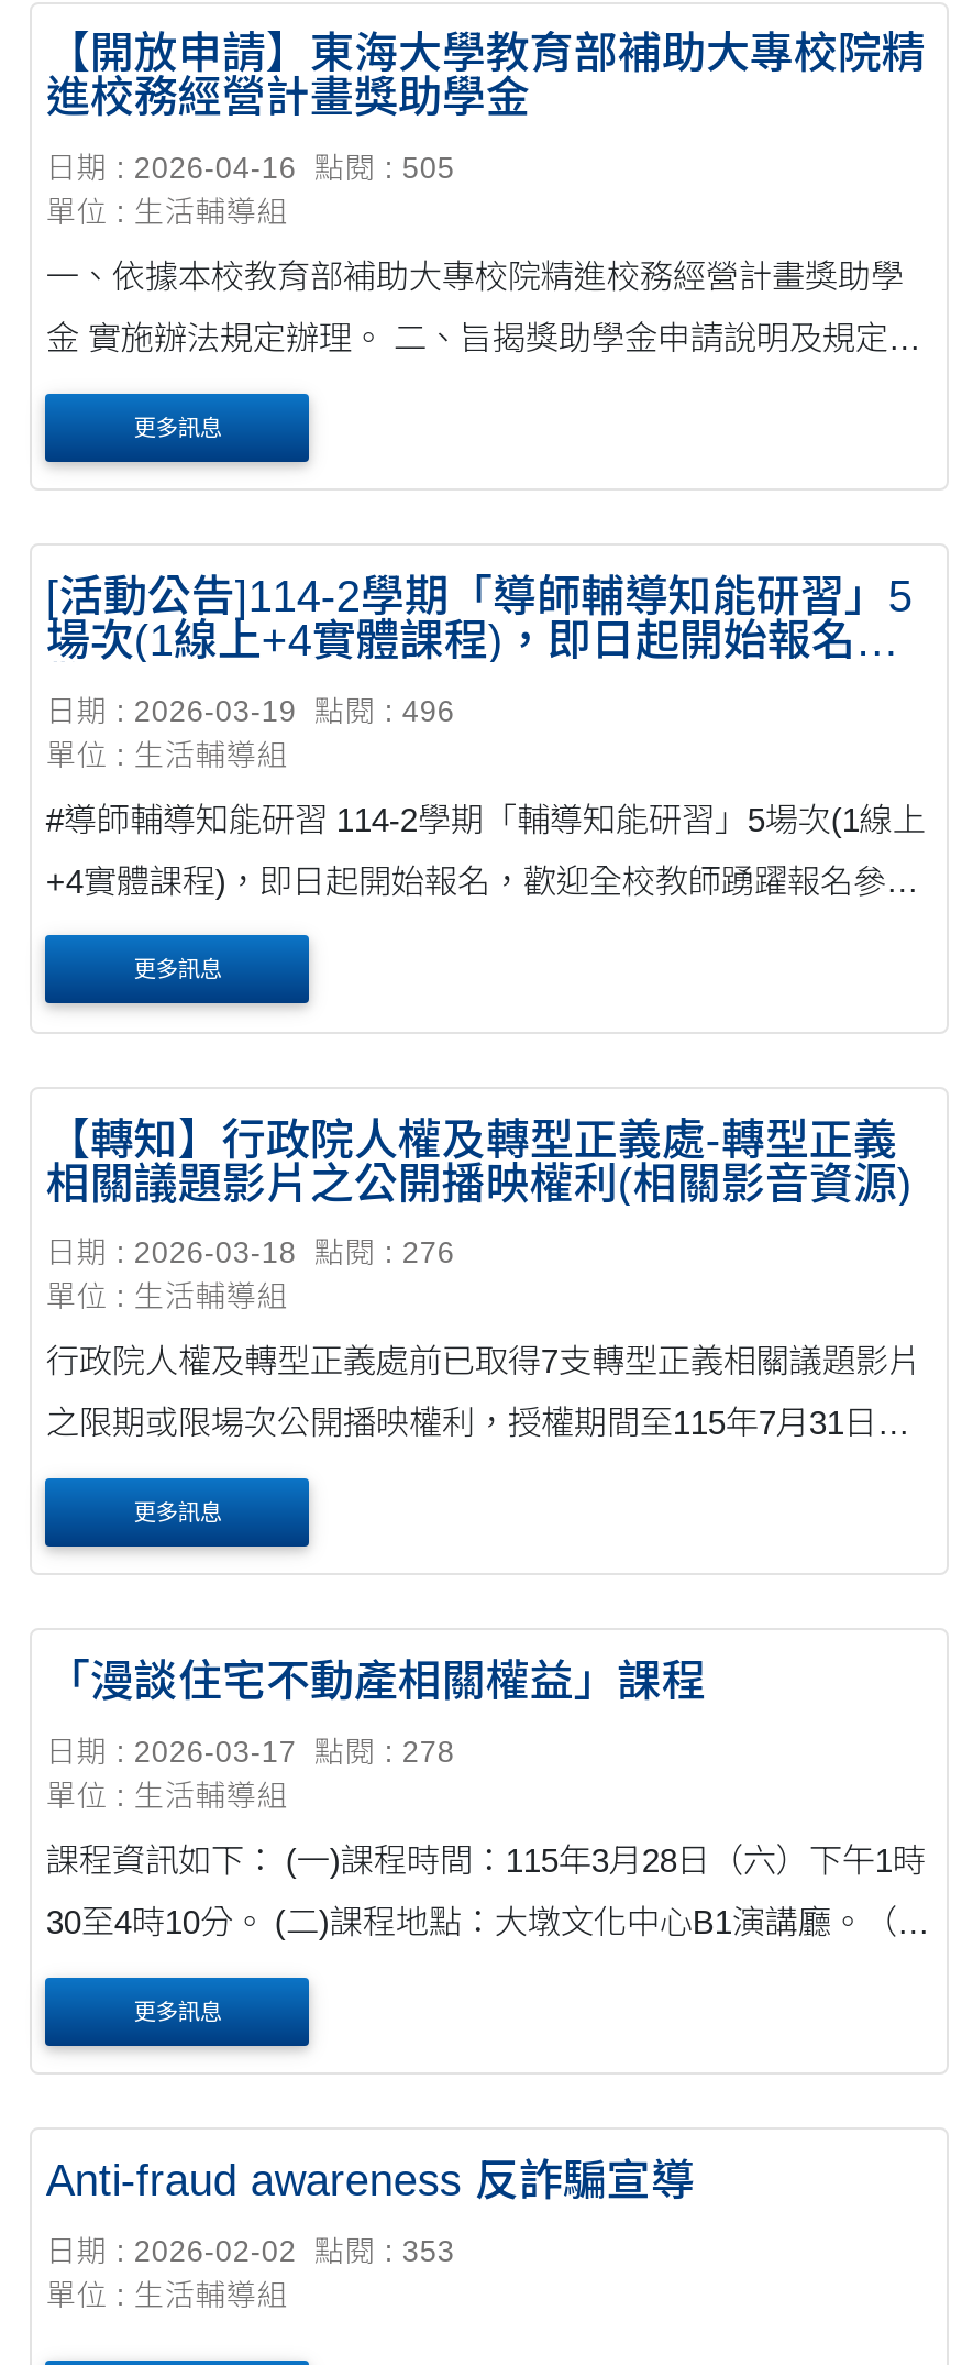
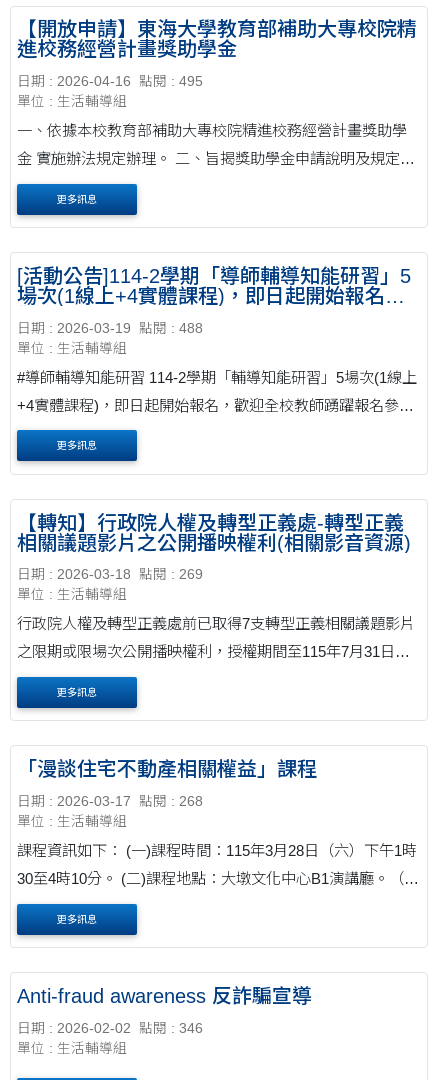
[46,152,455,185] 日期 : 2026-04-16 點閱 : 505 -> [17,74,203,89] 日期 : 2026-04-16 點閱 : 495
[46,695,455,728] 日期 : 2026-03-19 點閱 : 496 -> [17,321,203,336] 日期 : 2026-03-19 點閱 : 488
[46,1237,455,1270] 日期 : 2026-03-18 點閱 : 276 -> [17,567,203,582] 日期 : 2026-03-18 點閱 : 269
[46,1736,455,1769] 日期 : 2026-03-17 點閱 : 278 -> [17,794,203,809] 日期 : 2026-03-17 點閱 : 268
[46,2234,455,2267] 日期 : 2026-02-02 點閱 : 353 -> [17,1021,203,1036] 日期 : 2026-02-02 點閱 : 346

